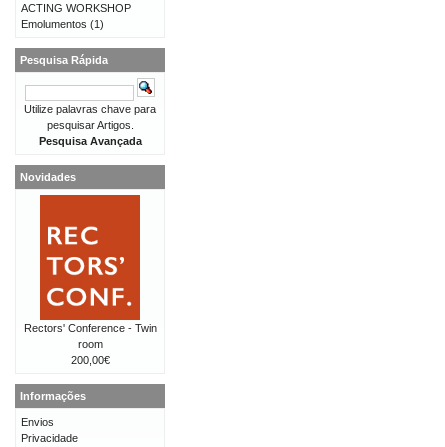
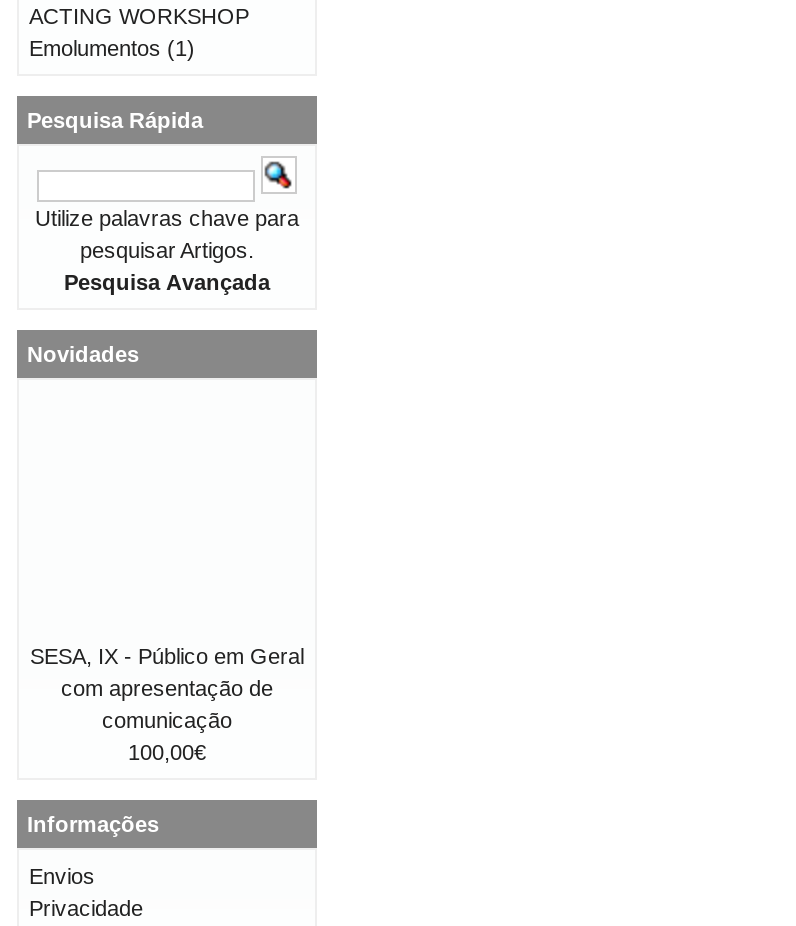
[39,194,141,299] [image] -> none
[23,322,156,366] Rectors' Conference - Twin | room | 200,00€ -> [30,644,304,764] SESA, IX - Público em Geral | com apresentação de | comunicação | 100,00€

